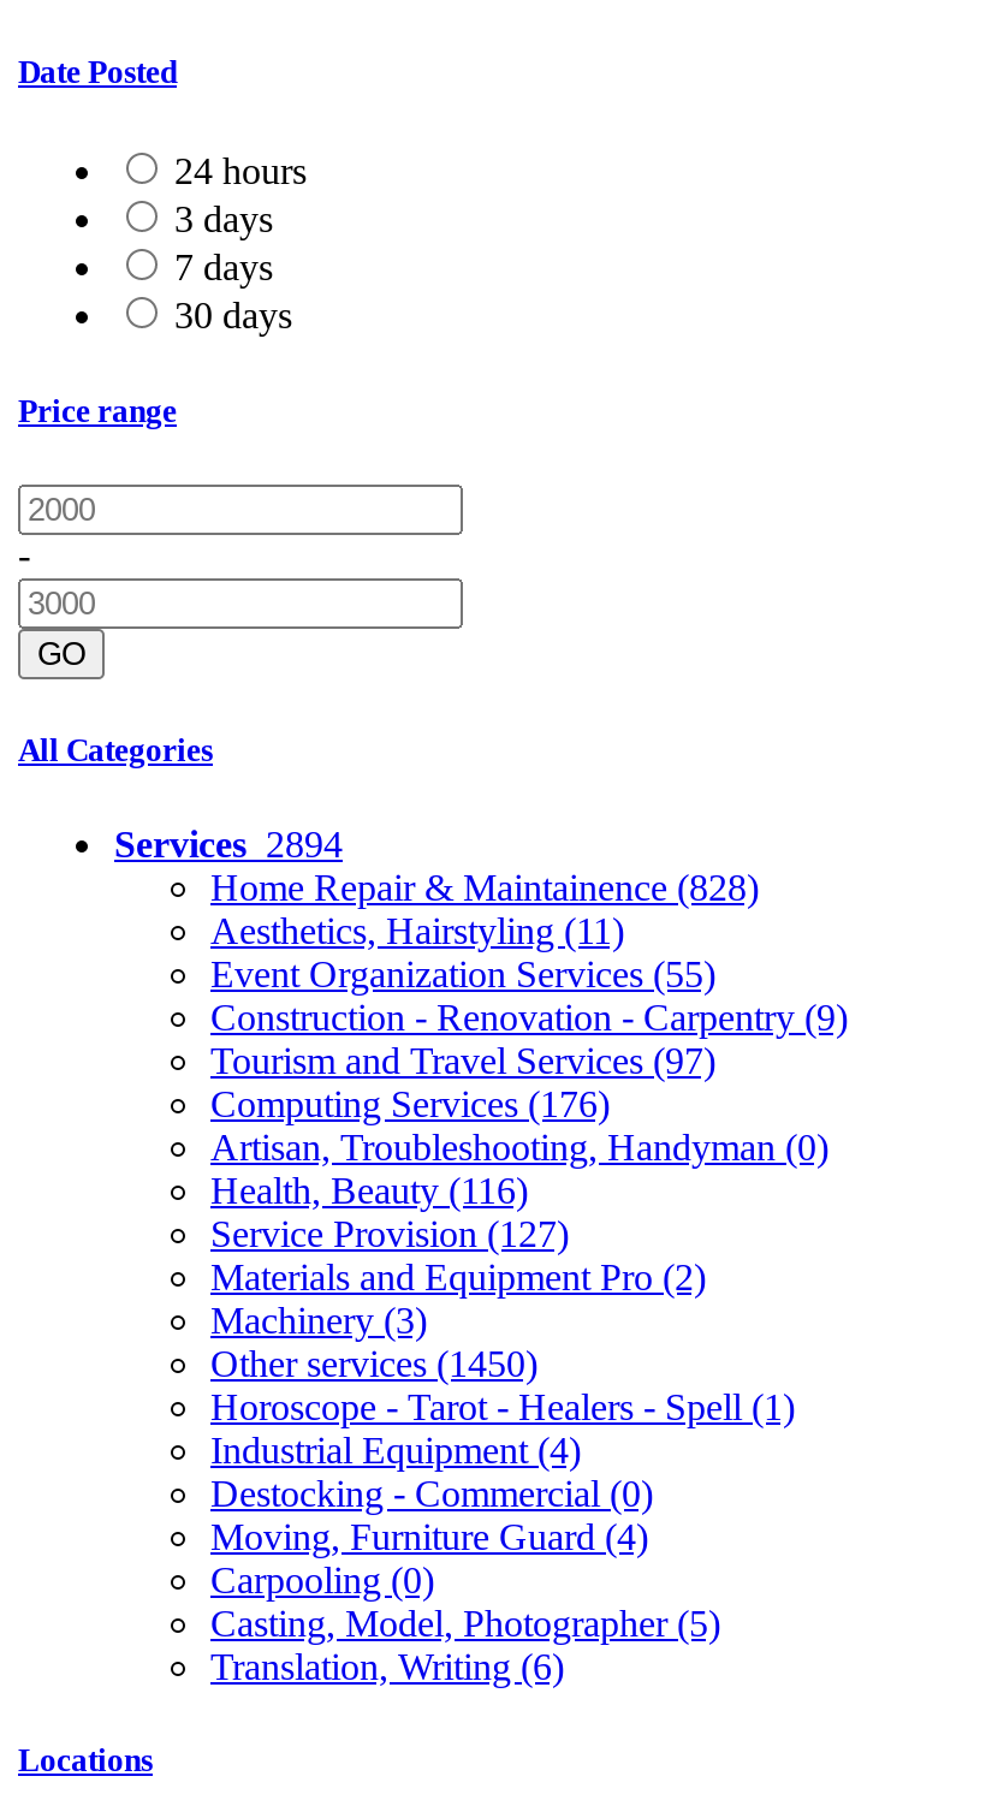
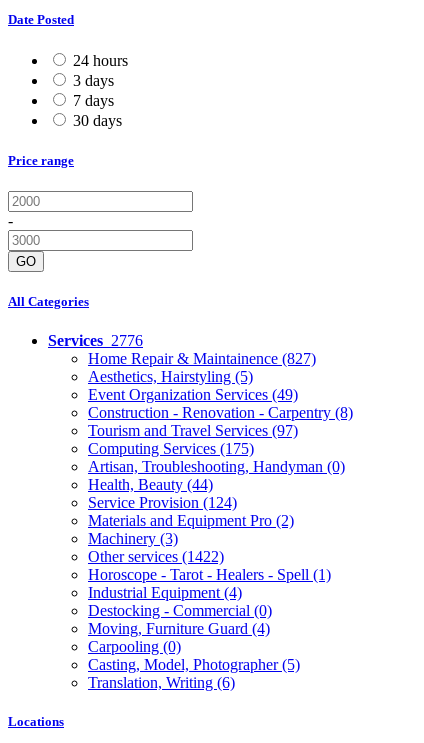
[114,824,343,865] Services 2894 -> [48,332,143,349] Services 2776
[210,867,759,908] Home Repair & Maintainence (828) -> [88,350,316,367] Home Repair & Maintainence (827)
[210,910,624,951] Aesthetics, Hairstyling (11) -> [88,368,253,385] Aesthetics, Hairstyling (5)
[210,954,715,994] Event Organization Services (55) -> [88,386,298,403] Event Organization Services (49)
[210,997,848,1038] Construction - Renovation - Carpentry (9) -> [88,404,353,421] Construction - Renovation - Carpentry (8)
[210,1083,610,1124] Computing Services (176) -> [88,440,254,457] Computing Services (175)
[210,1170,528,1211] Health, Beauty (116) -> [88,476,213,493] Health, Beauty (44)
[210,1213,569,1254] Service Provision (127) -> [88,494,237,511] Service Provision (124)
[210,1343,537,1384] Other services (1450) -> [88,548,224,565] Other services (1422)

